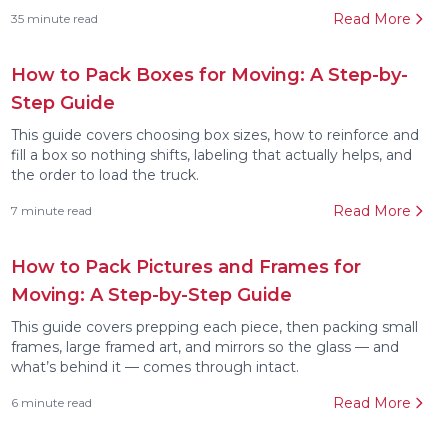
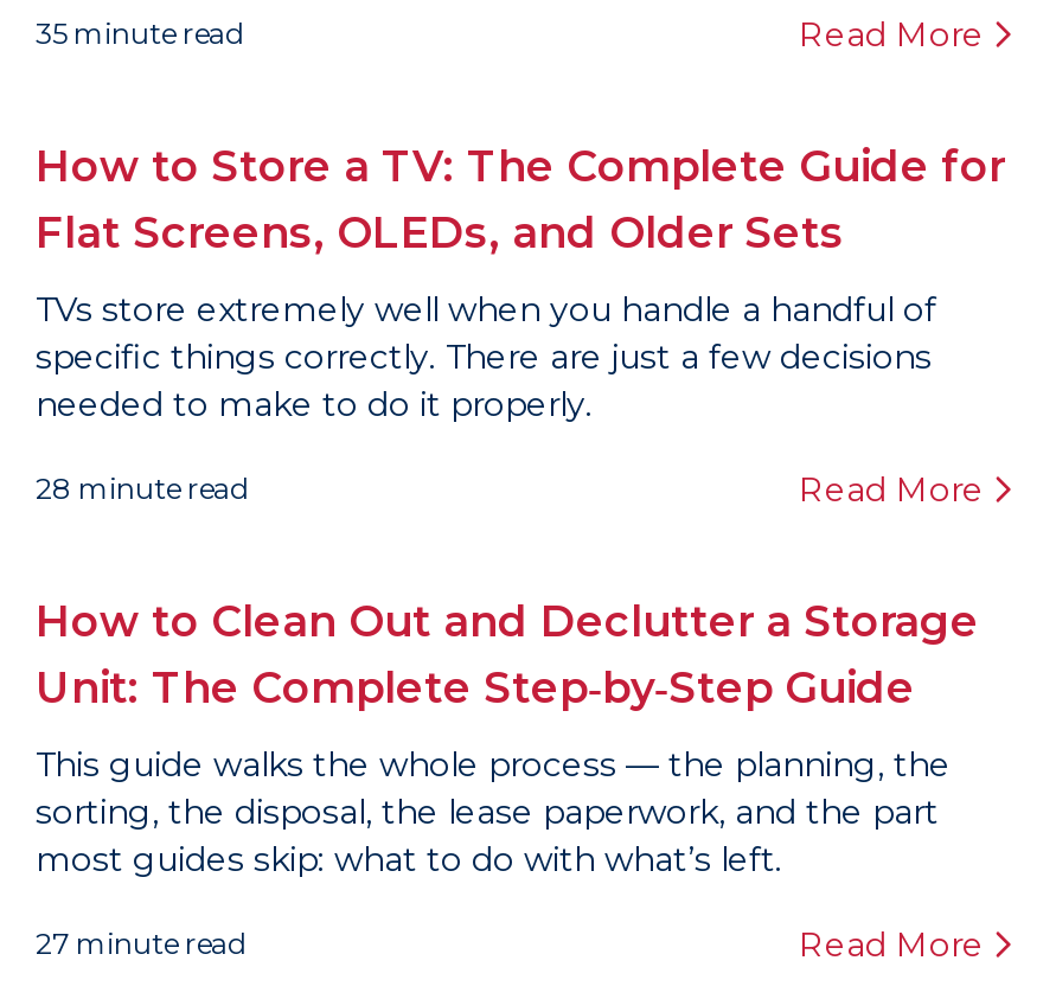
[11,64,408,114] How to Pack Boxes for Moving: A Step-by- | Step Guide -> [36,141,1005,260] How to Store a TV: The Complete Guide for | Flat Screens, OLEDs, and Older Sets
[11,126,419,184] This guide covers choosing box sizes, how to reinforce and | fill a box so nothing shifts, labeling that actually helps, and | the order to load the truck. -> [36,288,936,425] TVs store extremely well when you handle a handful of | specific things correctly. There are just a few decisions | needed to make to do it properly.
[11,203,92,218] 7 minute read -> [36,470,247,506] 28 minute read
[11,256,361,306] How to Pack Pictures and Frames for | Moving: A Step-by-Step Guide -> [36,596,979,715] How to Clean Out and Declutter a Storage | Unit: The Complete Step‑by‑Step Guide
[11,318,418,376] This guide covers prepping each piece, then packing small | frames, large framed art, and mirrors so the glass — and | what’s behind it — comes through intact. -> [36,743,951,880] This guide walks the whole process — the planning, the | sorting, the disposal, the lease paperwork, and the part | most guides skip: what to do with what’s left.
[11,395,92,410] 6 minute read -> [36,926,244,961] 27 minute read

